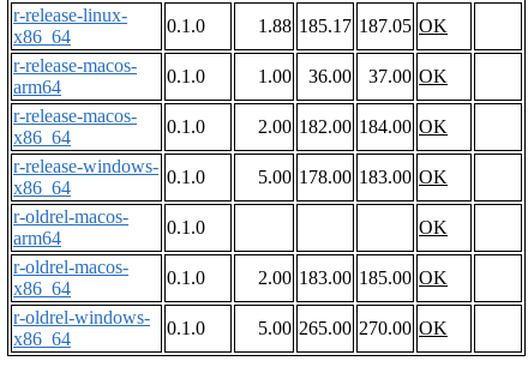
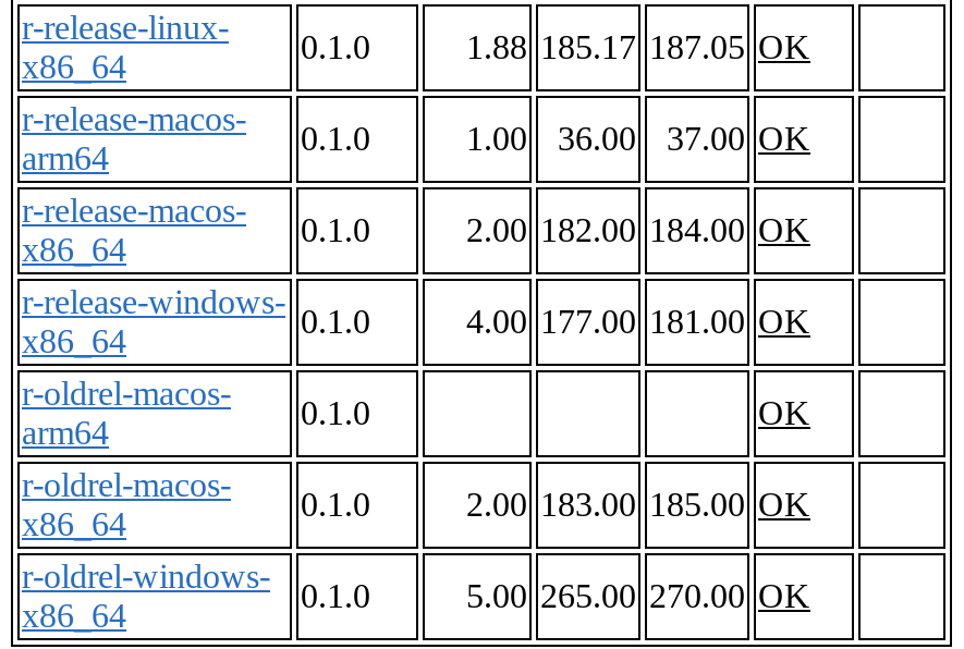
[258,167,448,187] 5.00 178.00 183.00 OK -> [466,303,810,340] 4.00 177.00 181.00 OK

